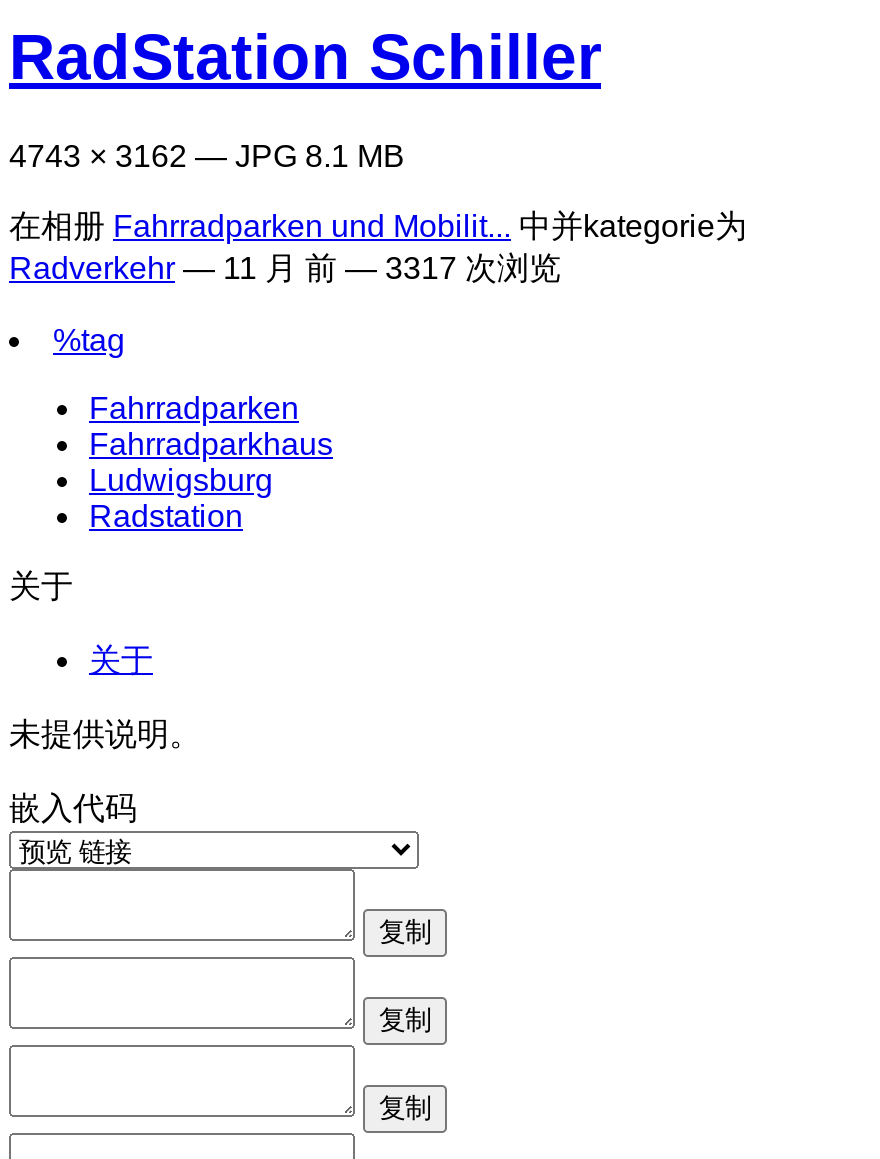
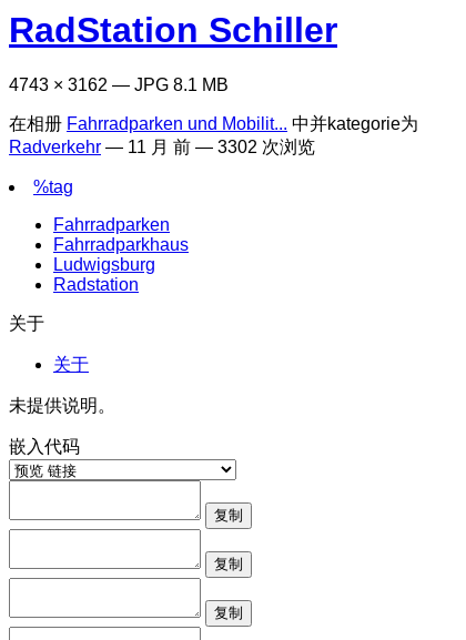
[9,251,561,285] Radverkehr — 11 月 前— 3317 次浏览 -> [9,137,315,156] Radverkehr — 11 月 前— 3302 次浏览

